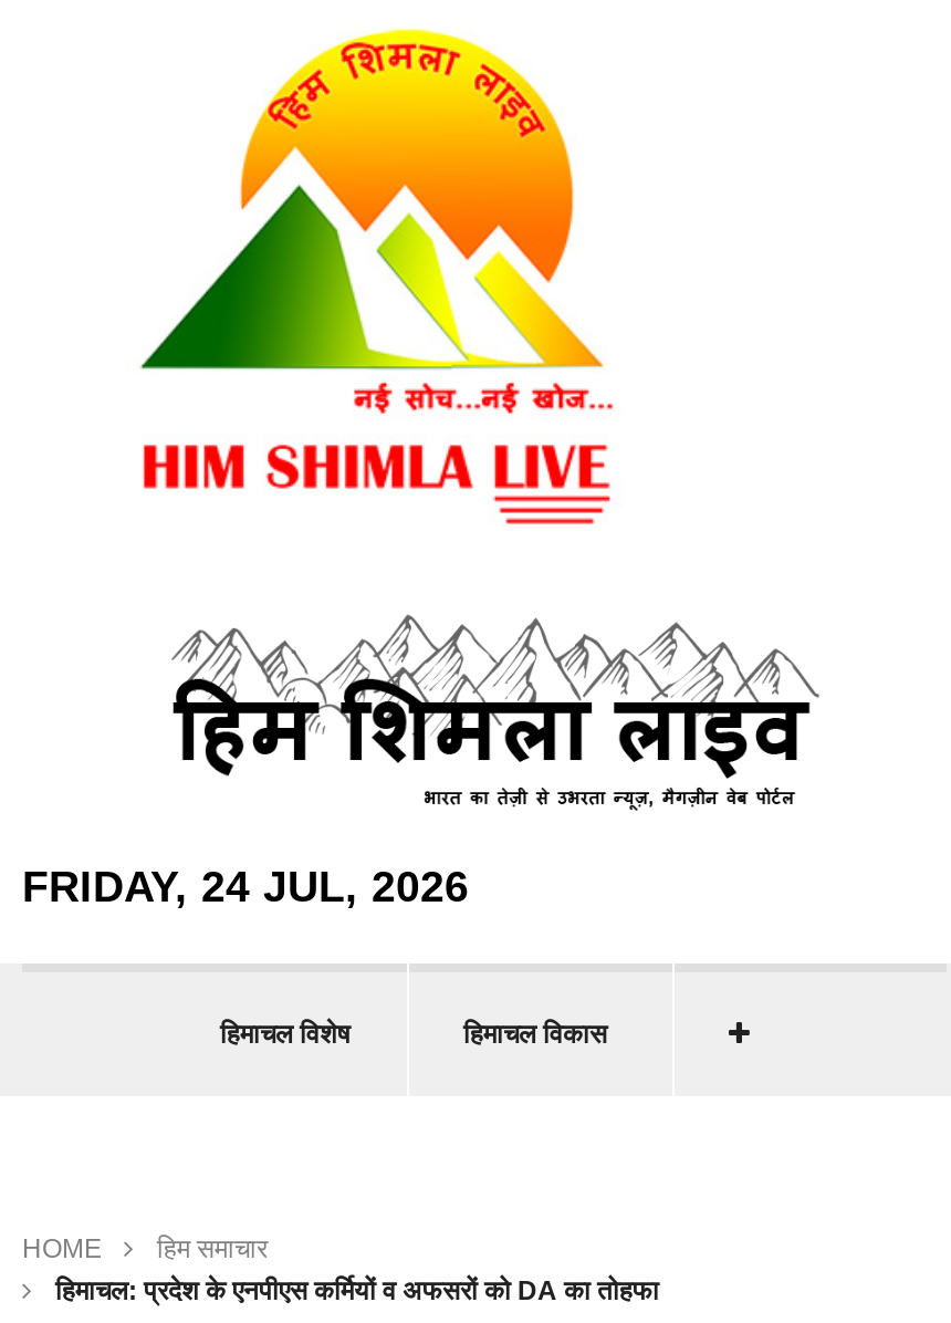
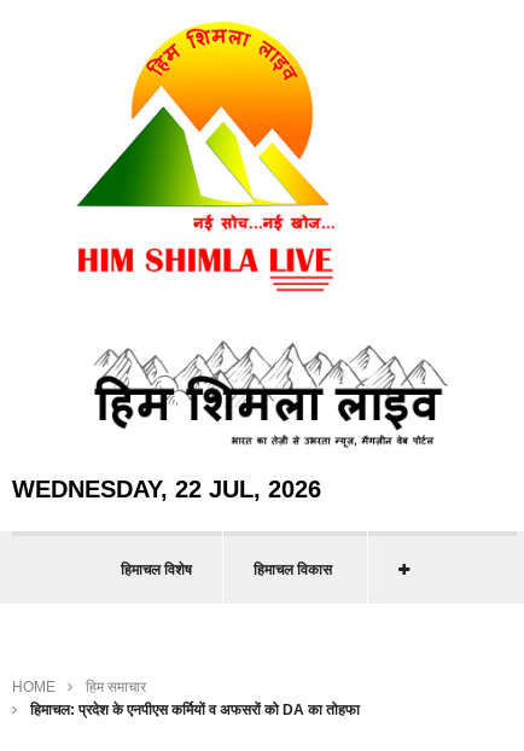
[22,862,469,910] FRIDAY, 24 JUL, 2026 -> [12,476,321,502] WEDNESDAY, 22 JUL, 2026

